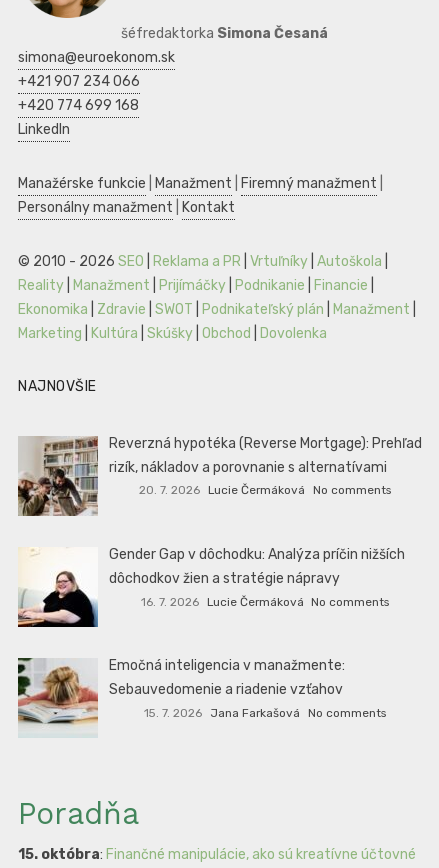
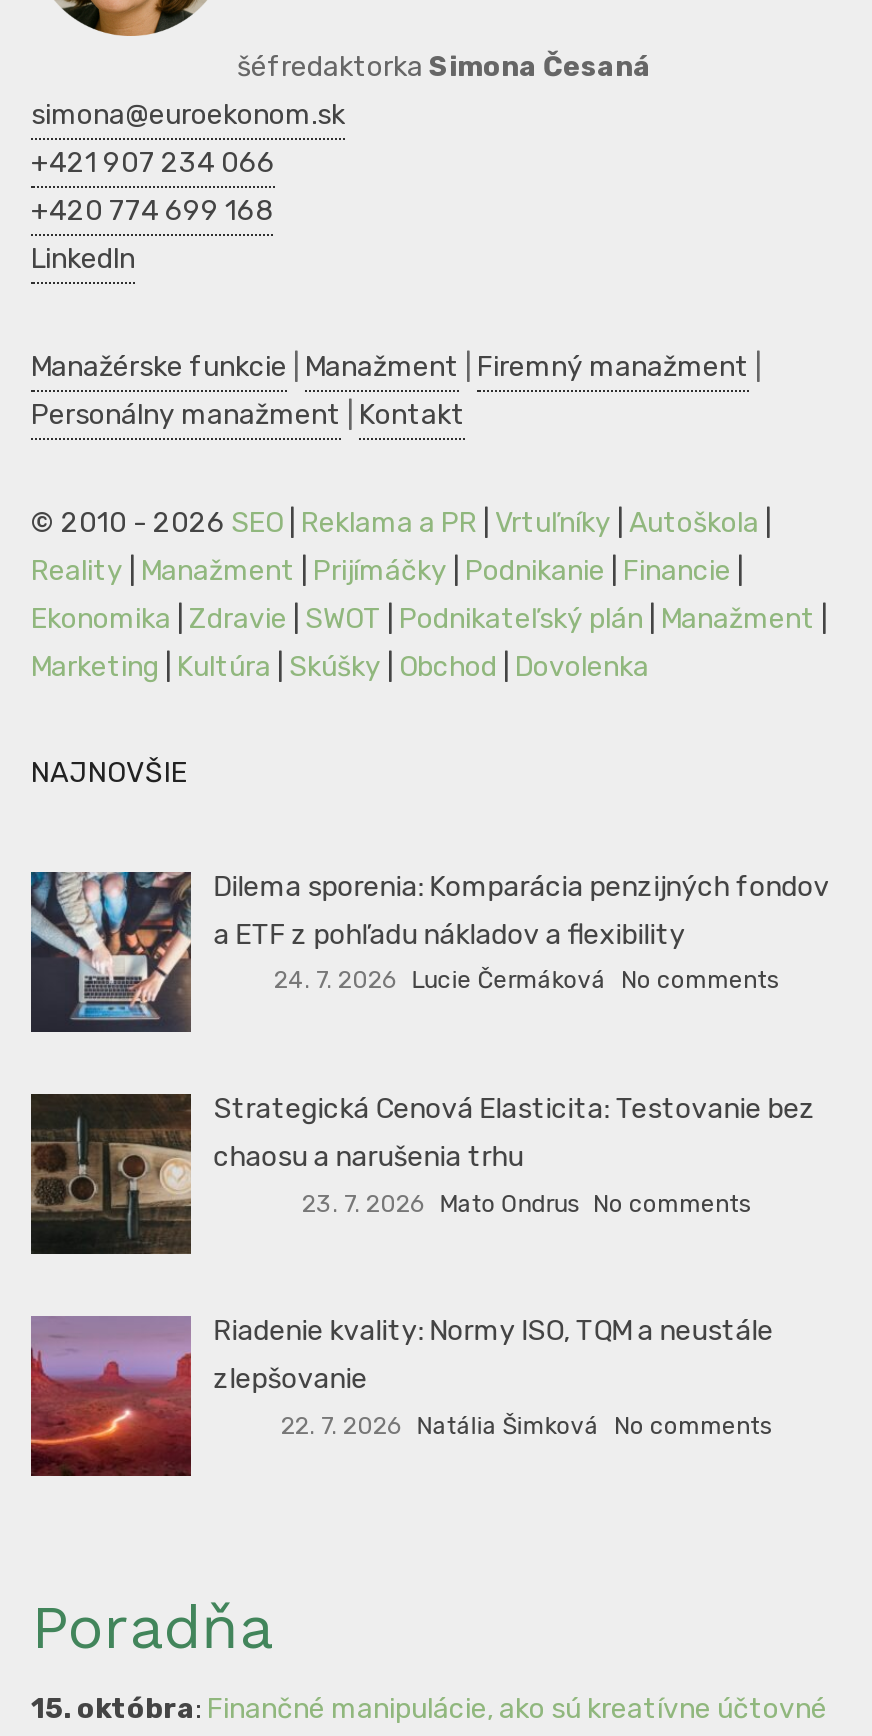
[17,435,422,517] [image] | Reverzná hypotéka (Reverse Mortgage): Prehľad | rizík, nákladov a porovnanie s alternatívami | 20. 7. 2026 Lucie Čermáková No comments -> [29,870,829,1034] [image] | Dilema sporenia: Komparácia penzijných fondov | a ETF z pohľadu nákladov a flexibility | 24. 7. 2026 Lucie Čermáková No comments
[17,546,405,628] [image] | Gender Gap v dôchodku: Analýza príčin nižších | dôchodkov žien a stratégie nápravy | 16. 7. 2026 Lucie Čermáková No comments -> [29,1092,815,1256] [image] | Strategická Cenová Elasticita: Testovanie bez | chaosu a narušenia trhu | 23. 7. 2026 Mato Ondrus No comments
[17,657,386,738] [image] | Emočná inteligencia v manažmente: | Sebauvedomenie a riadenie vzťahov | 15. 7. 2026 Jana Farkašová No comments -> [29,1314,773,1478] [image] | Riadenie kvality: Normy ISO, TQM a neustále | zlepšovanie | 22. 7. 2026 Natália Šimková No comments

